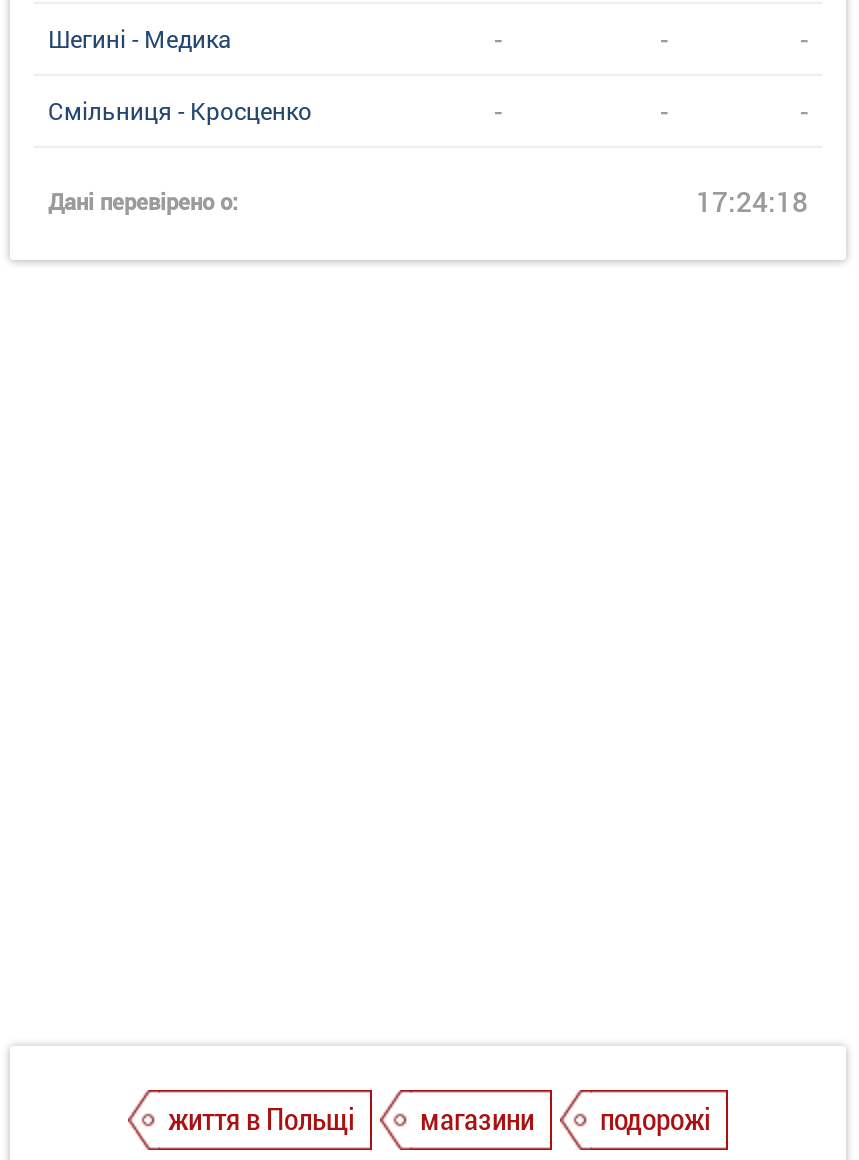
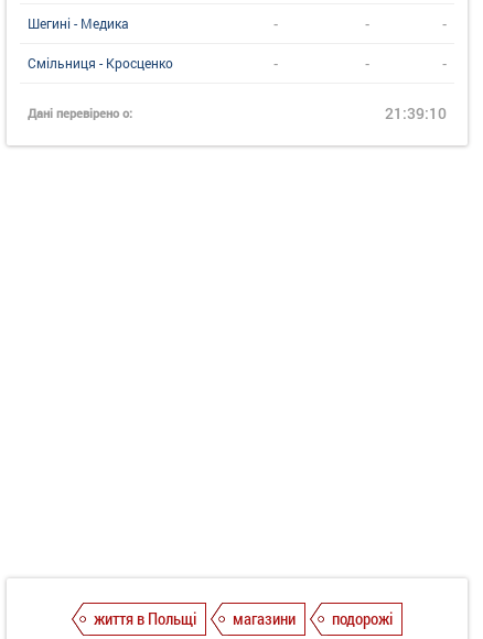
[696,181,808,219] 17:24:18 -> [385,102,447,123] 21:39:10

